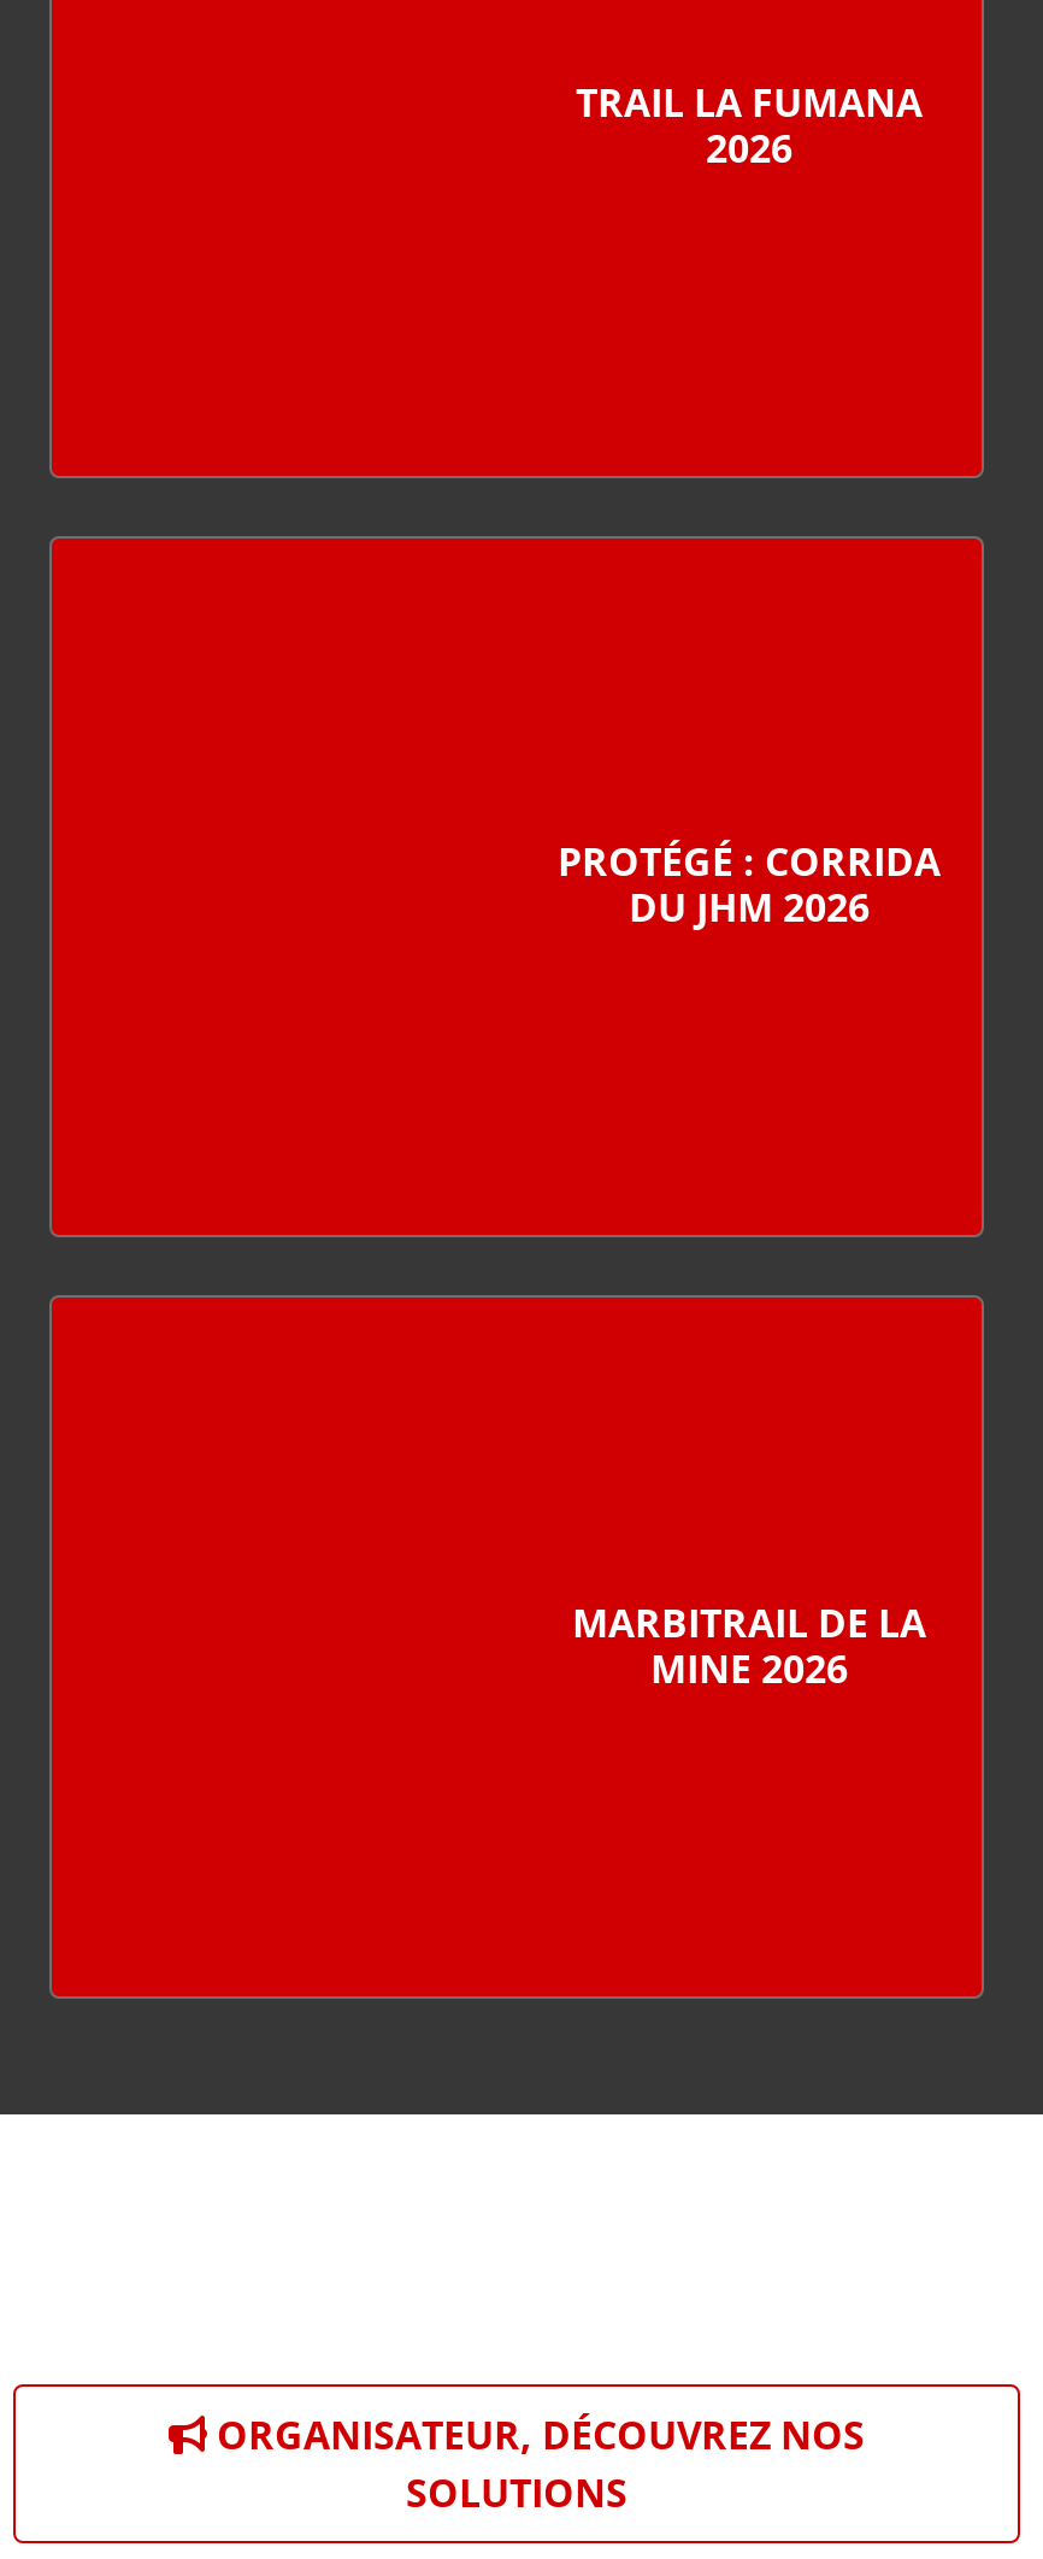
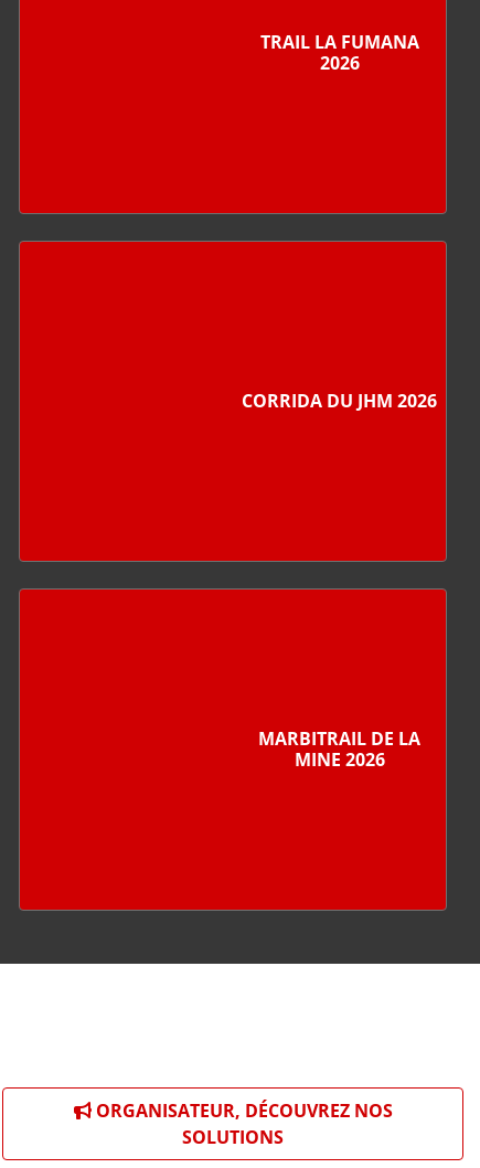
[558,835,941,934] PROTÉGÉ : CORRIDA | DU JHM 2026 -> [242,388,437,413] CORRIDA DU JHM 2026

